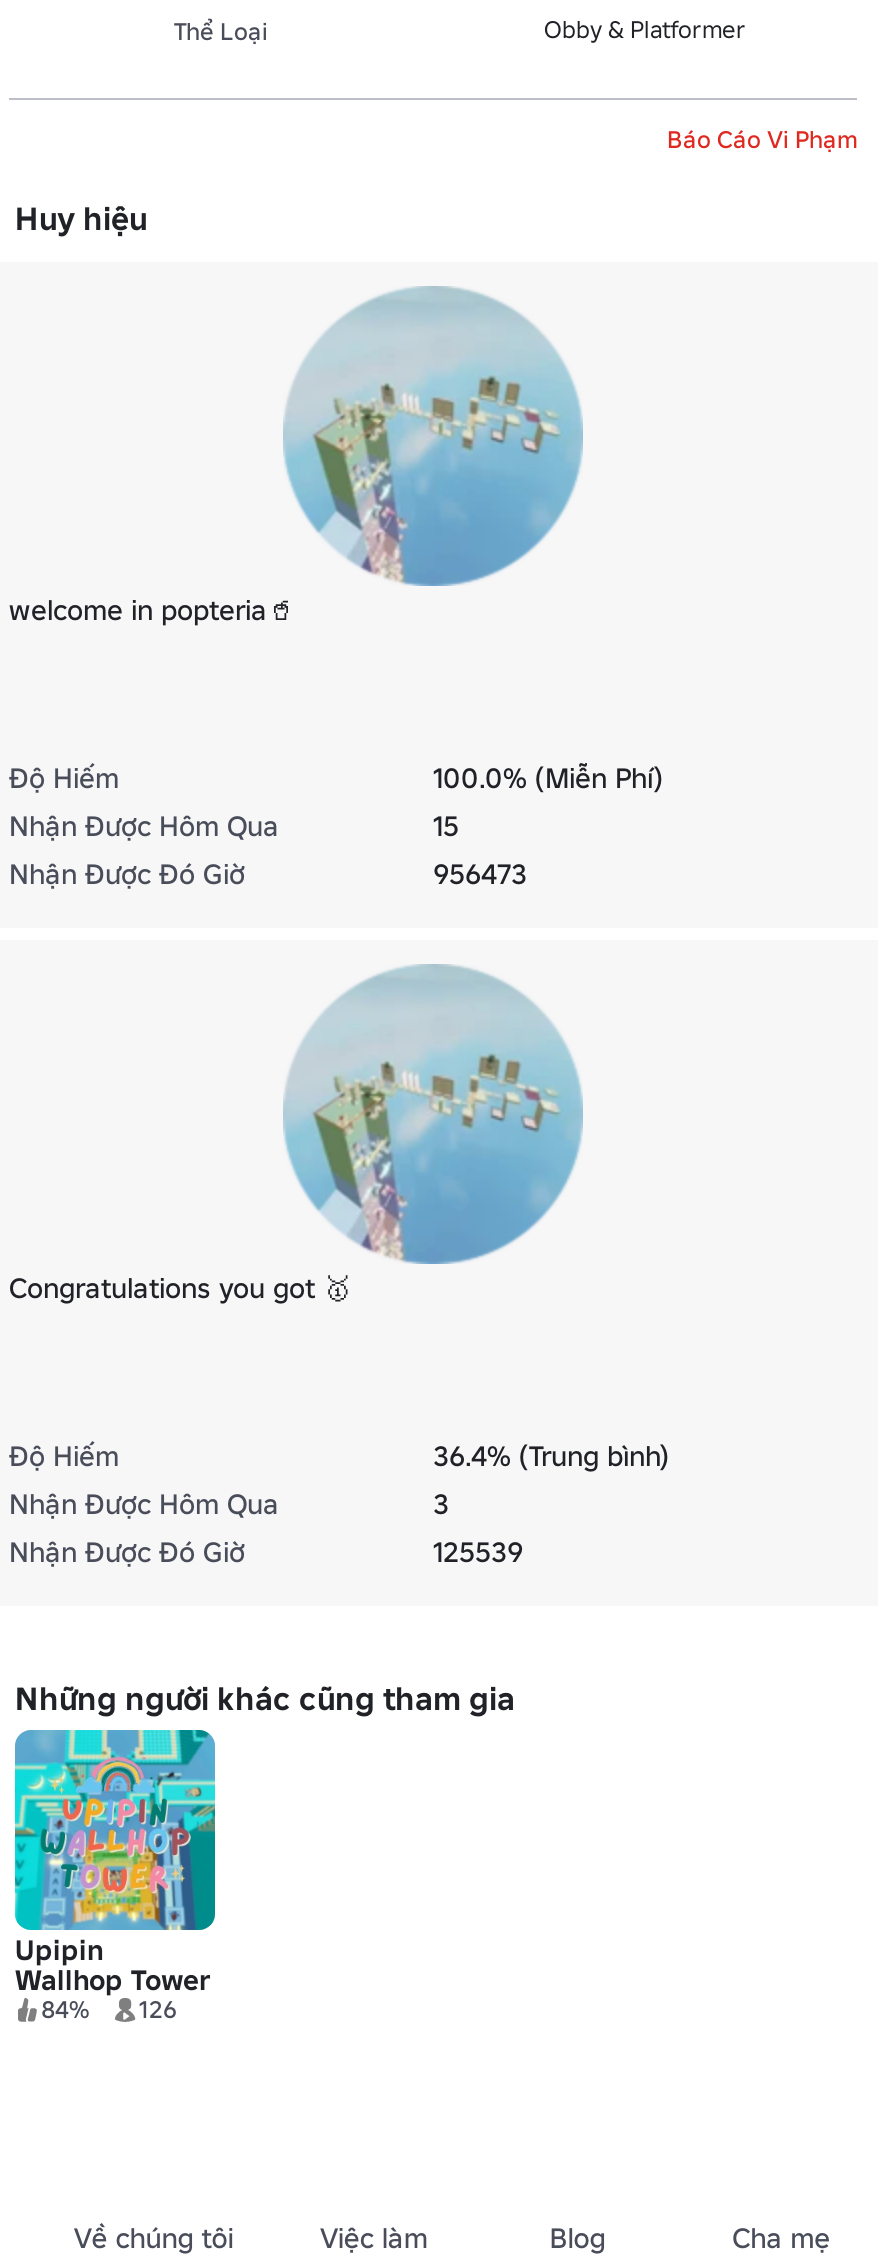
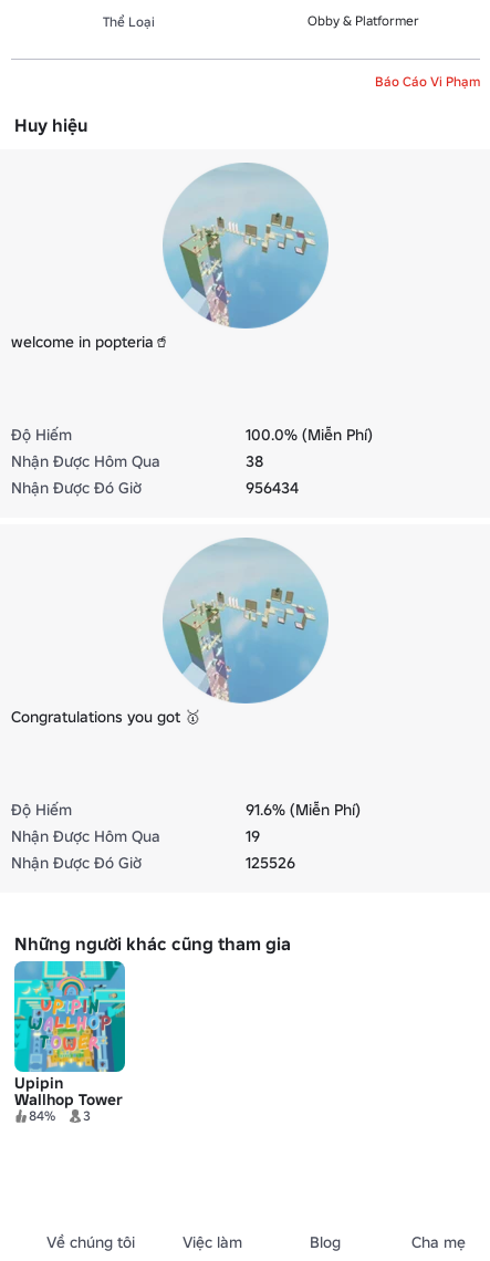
[433,807,459,843] 15 -> [246,451,263,471] 38
[433,855,527,891] 956473 -> [246,477,299,497] 956434
[433,1437,669,1473] 36.4% (Trung bình) -> [246,799,361,819] 91.6% (Miễn Phí)
[433,1485,449,1521] 3 -> [246,826,260,846] 19
[433,1533,523,1569] 125539 -> [246,852,295,872] 125526
[41,1993,177,2023] 84% 126 -> [29,1107,91,1123] 84% 3

